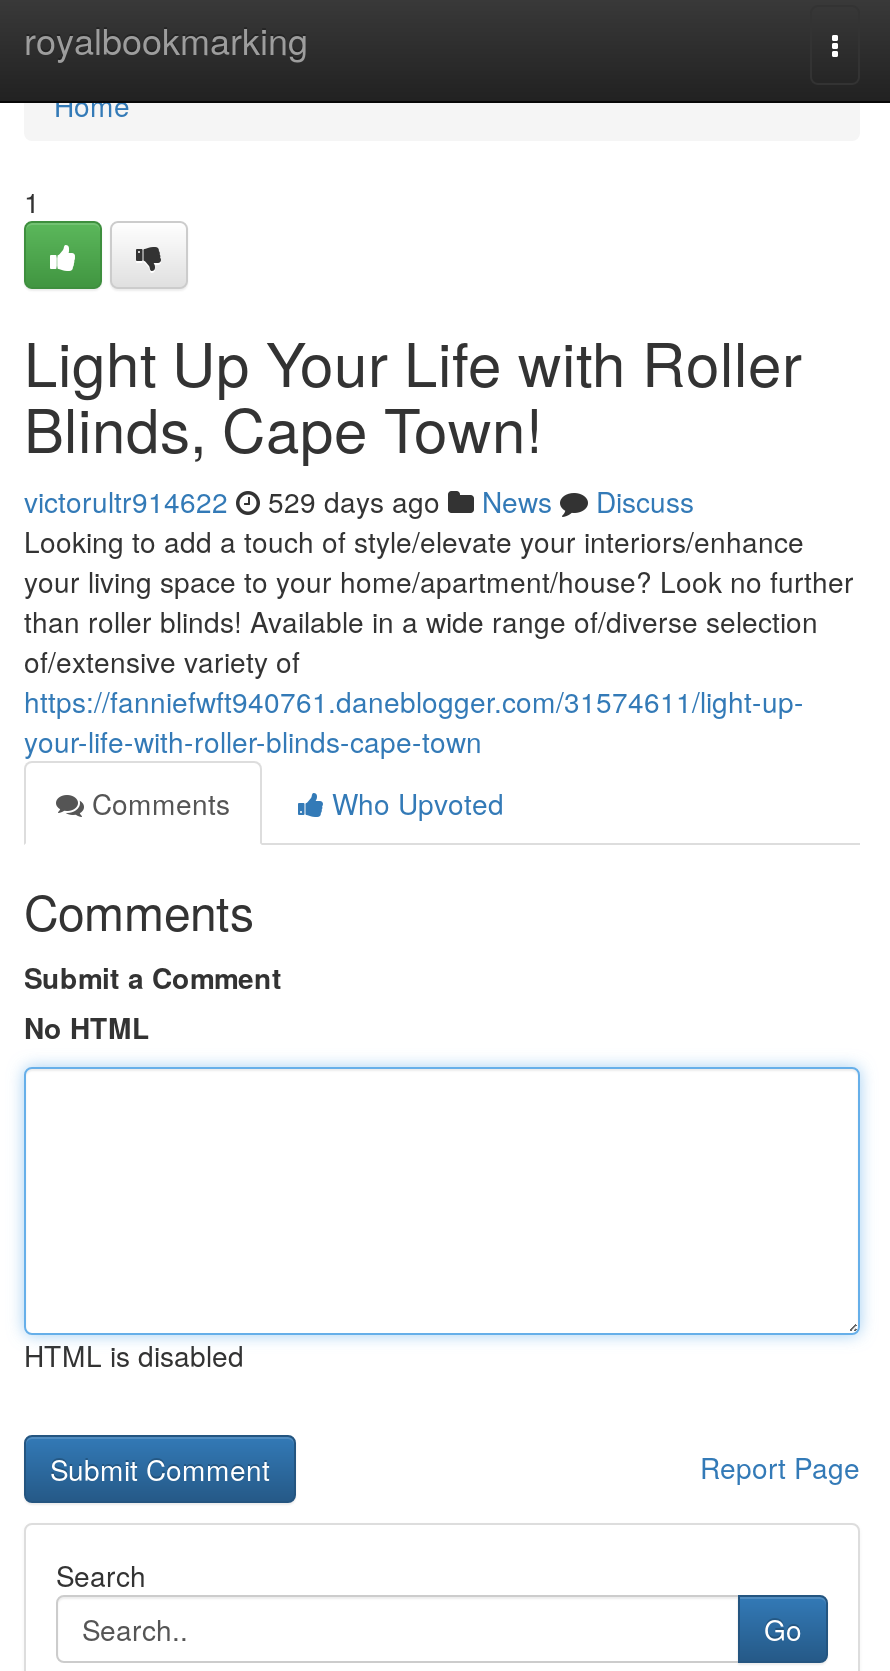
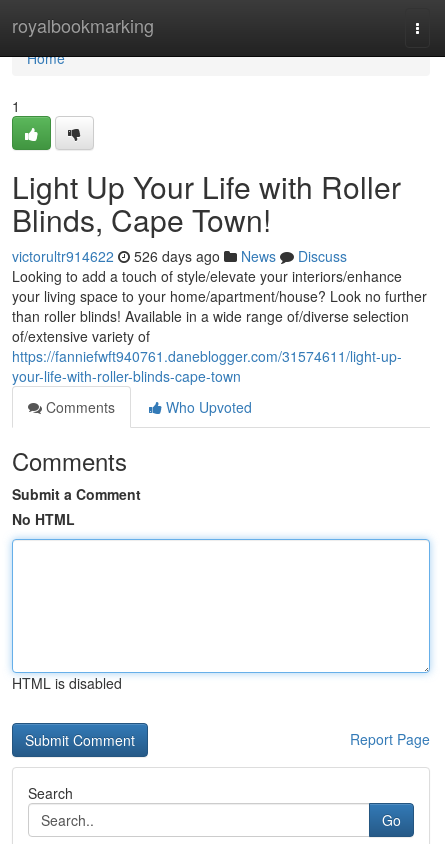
[24,481,694,521] victorultr914622 529 days ago News Discuss -> [12,246,347,266] victorultr914622 526 days ago News Discuss

